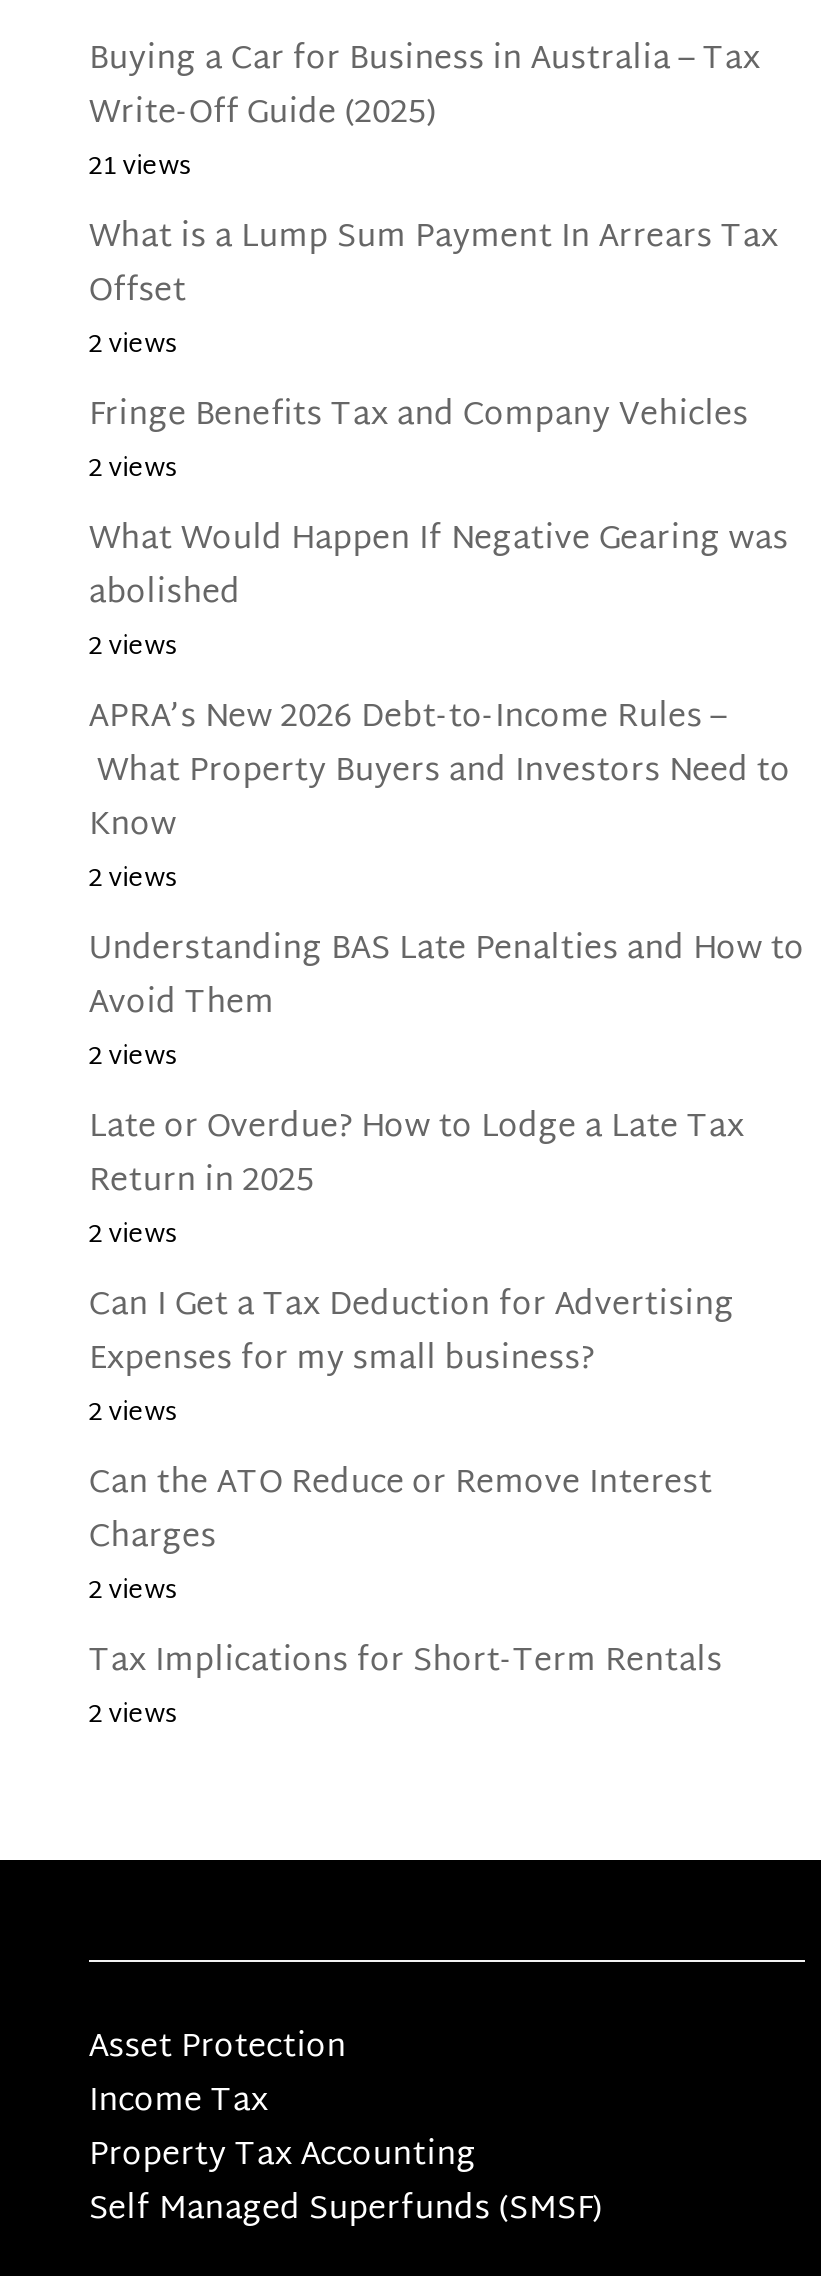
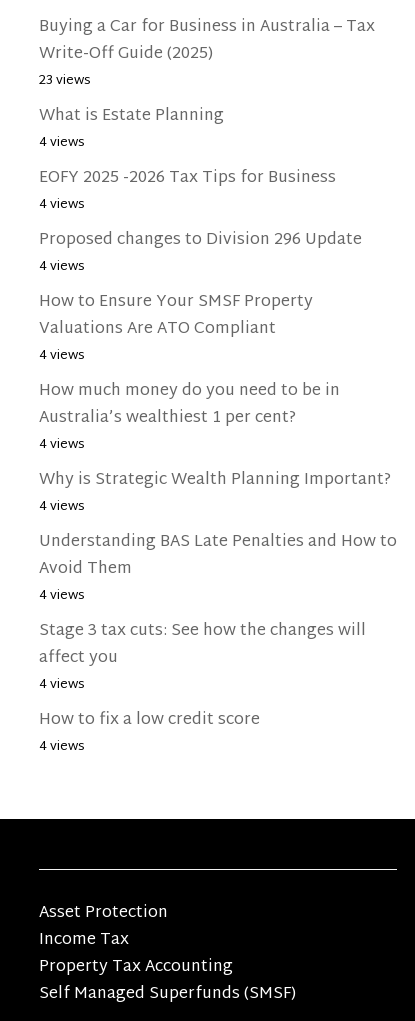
[89,143,791,903] 21 views | What is a Lump Sum Payment In Arrears Tax | Offset | 2 views | Fringe Benefits Tax and Company Vehicles | 2 views | What Would Happen If Negative Gearing was | abolished | 2 views | APRA’s New 2026 Debt-to-Income Rules – | What Property Buyers and Investors Need to | Know | 2 views -> [39,69,391,519] 23 views | What is Estate Planning | 4 views | EOFY 2025 -2026 Tax Tips for Business | 4 views | Proposed changes to Division 296 Update | 4 views | How to Ensure Your SMSF Property | Valuations Are ATO Compliant | 4 views | How much money do you need to be in | Australia’s wealthiest 1 per cent? | 4 views | Why is Strategic Wealth Planning Important? | 4 views
moved [89,921,805,1033] -> [39,528,397,584]: Understanding BAS Late Penalties and How to | Avoid Them
[89,1033,745,1739] 2 views | Late or Overdue? How to Lodge a Late Tax | Return in 2025 | 2 views | Can I Get a Tax Deduction for Advertising | Expenses for my small business? | 2 views | Can the ATO Reduce or Remove Interest | Charges | 2 views | Tax Implications for Short-Term Rentals | 2 views -> [39,584,366,759] 4 views | Stage 3 tax cuts: See how the changes will | affect you | 4 views | How to fix a low credit score | 4 views

